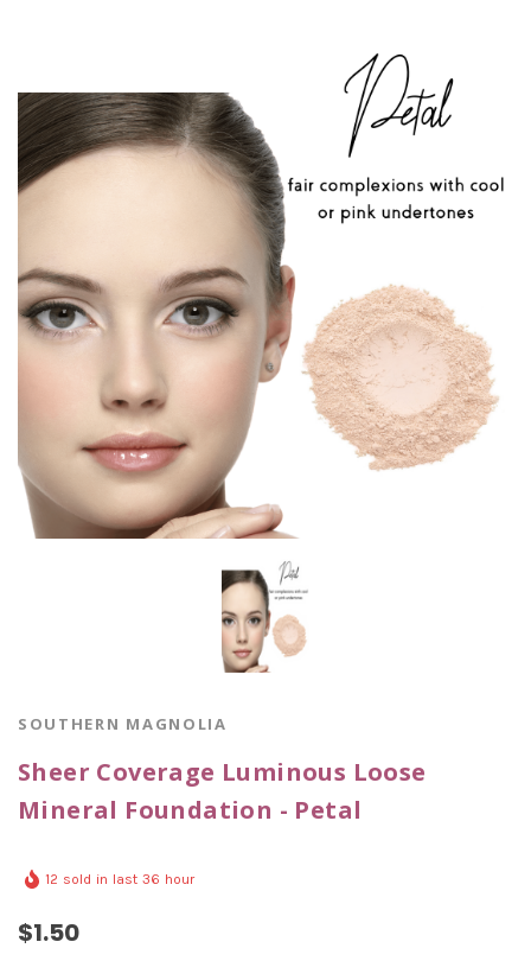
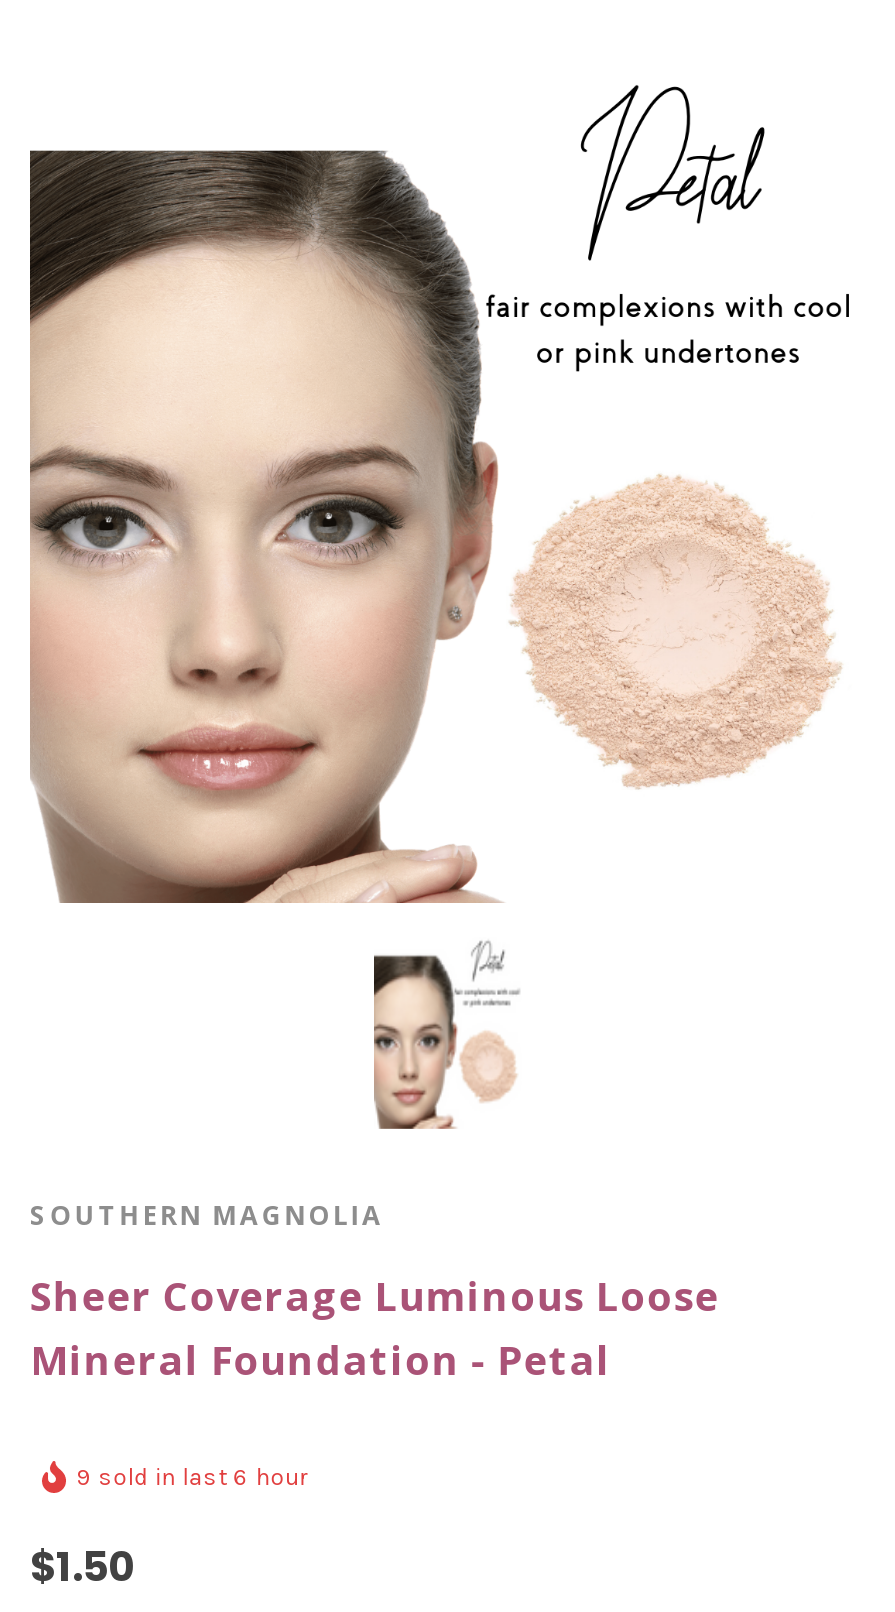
[45,871,195,888] 12 sold in last 36 hour -> [76,1464,308,1492] 9 sold in last 6 hour

